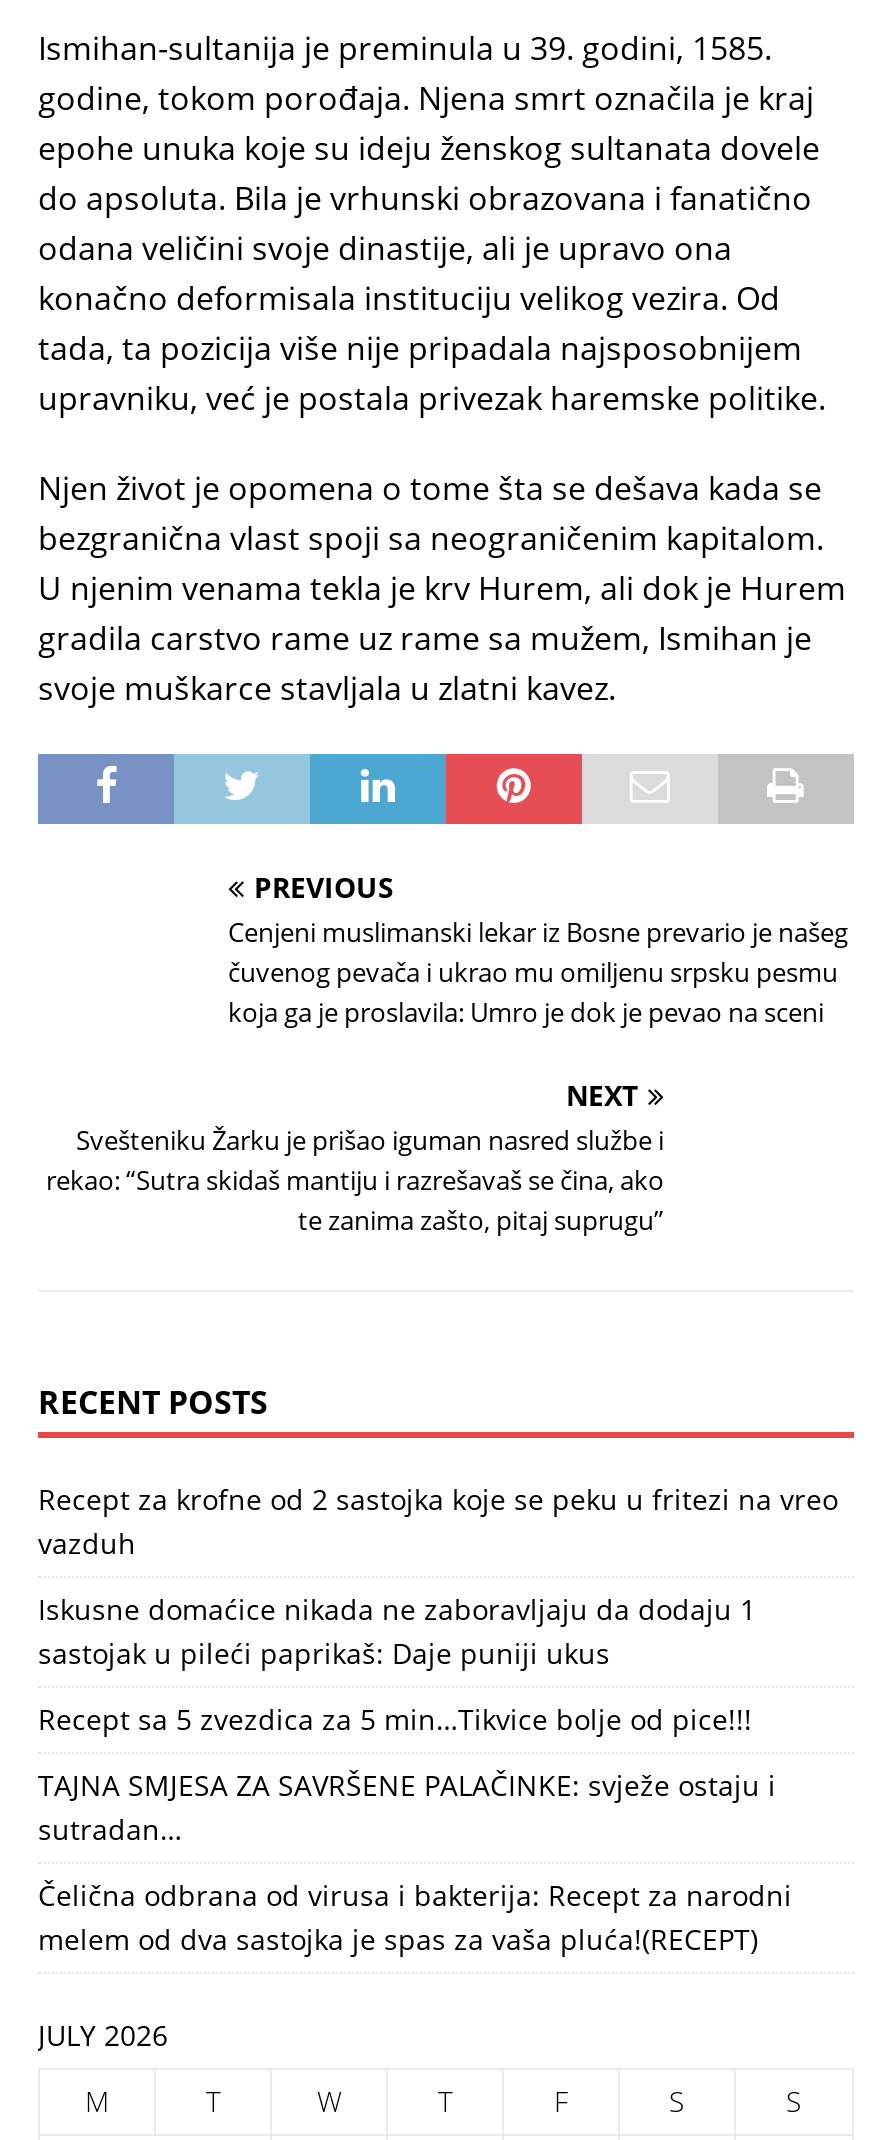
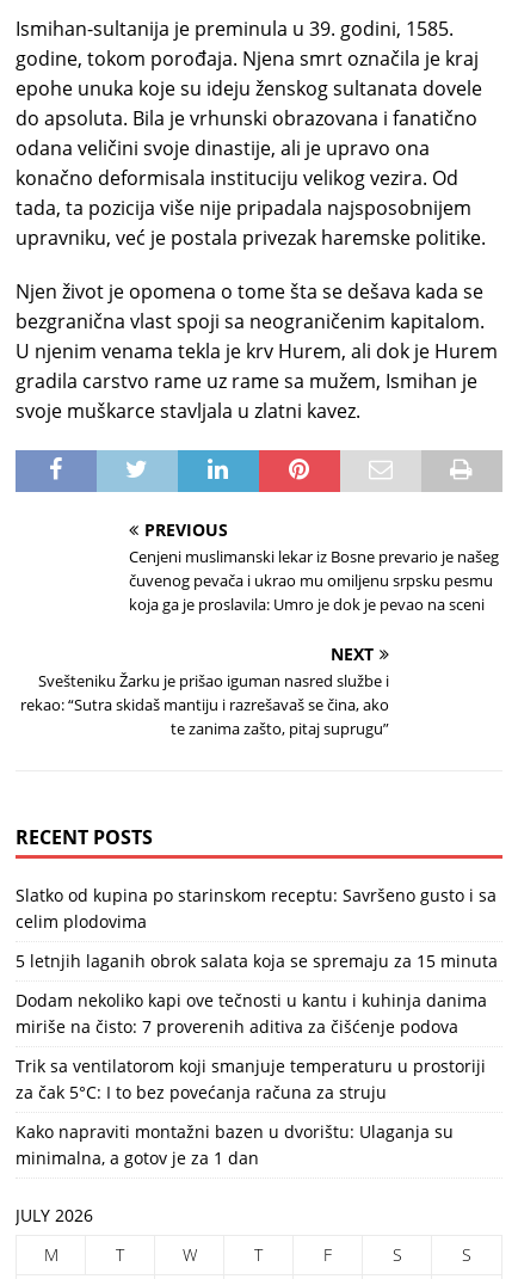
[38,1481,838,1563] Recept za krofne od 2 sastojka koje se peku u fritezi na vreo | vazduh -> [16,884,497,933] Slatko od kupina po starinskom receptu: Savršeno gusto i sa | celim plodovima
[38,1591,756,1673] Iskusne domaćice nikada ne zaboravljaju da dodaju 1 | sastojak u pileći paprikaš: Daje puniji ukus -> [16,950,498,972] 5 letnjih laganih obrok salata koja se spremaju za 15 minuta
[38,1701,752,1739] Recept sa 5 zvezdica za 5 min…Tikvice bolje od pice!!! -> [16,989,487,1038] Dodam nekoliko kapi ove tečnosti u kantu i kuhinja danima | miriše na čisto: 7 proverenih aditiva za čišćenje podova
[38,1767,776,1849] TAJNA SMJESA ZA SAVRŠENE PALAČINKE: svježe ostaju i | sutradan… -> [16,1055,486,1104] Trik sa ventilatorom koji smanjuje temperaturu u prostoriji | za čak 5°C: I to bez povećanja računa za struju
[38,1877,792,1959] Čelična odbrana od virusa i bakterija: Recept za narodni | melem od dva sastojka je spas za vaša pluća!(RECEPT) -> [16,1121,454,1169] Kako napraviti montažni bazen u dvorištu: Ulaganja su | minimalna, a gotov je za 1 dan

